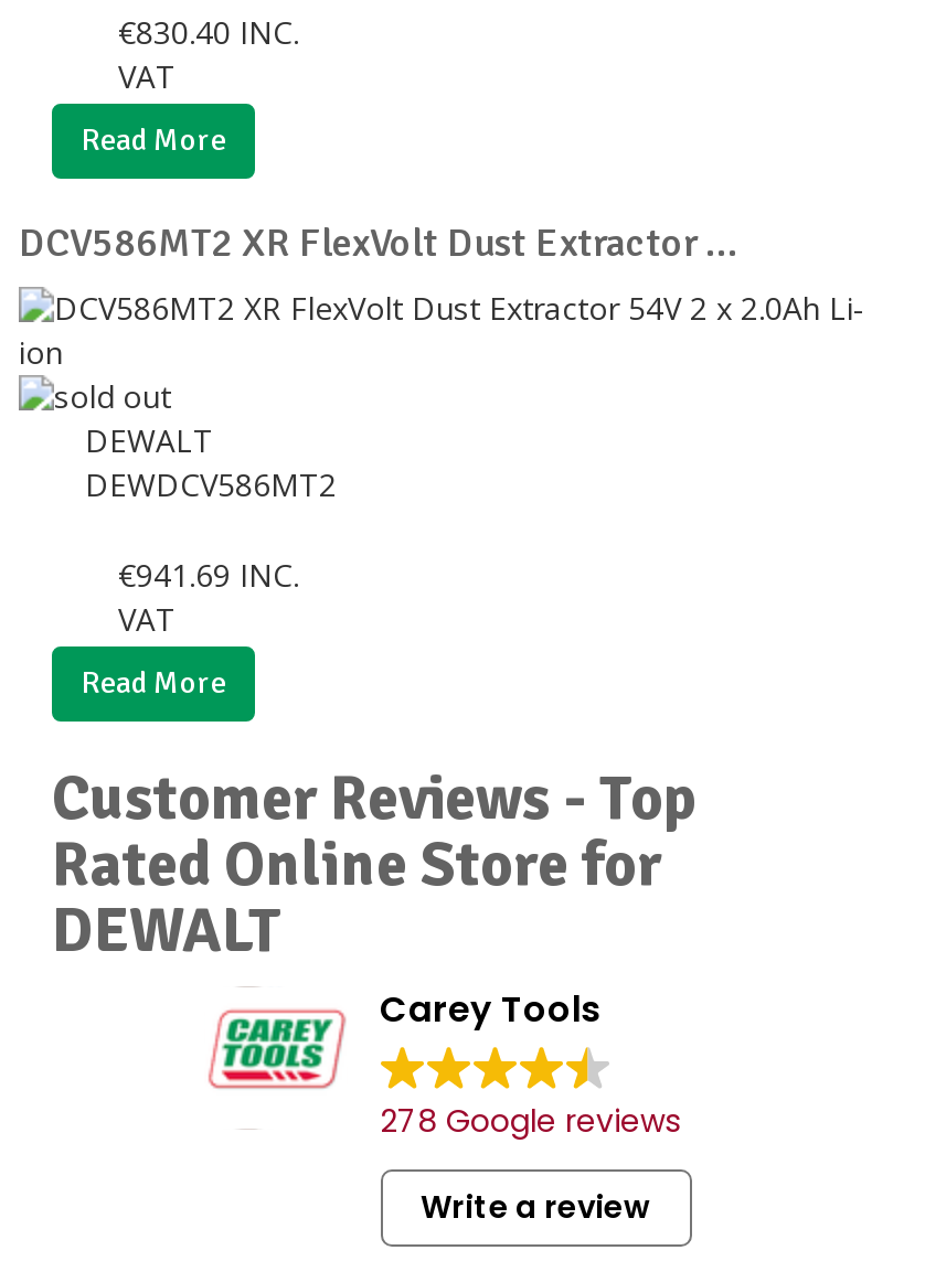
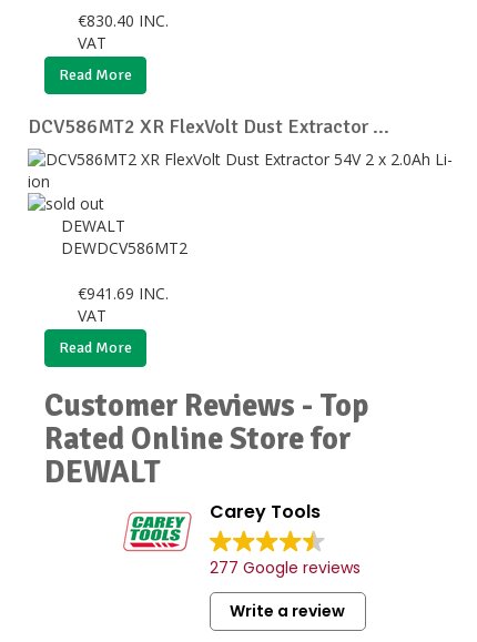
[380,1098,680,1142] 278 Google reviews -> [209,556,360,578] 277 Google reviews

